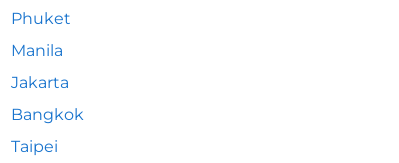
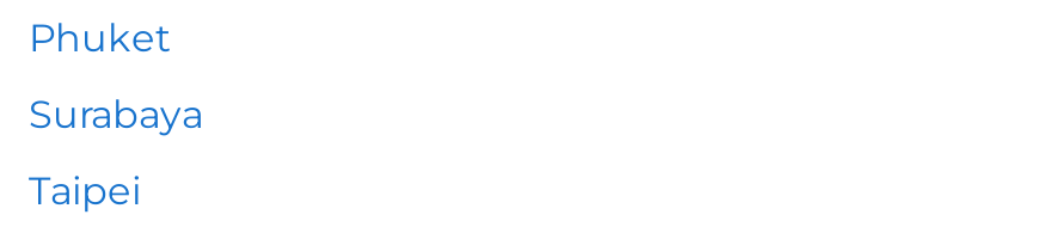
[11,41,84,124] Manila | Jakarta | Bangkok -> [29,92,203,137] Surabaya

